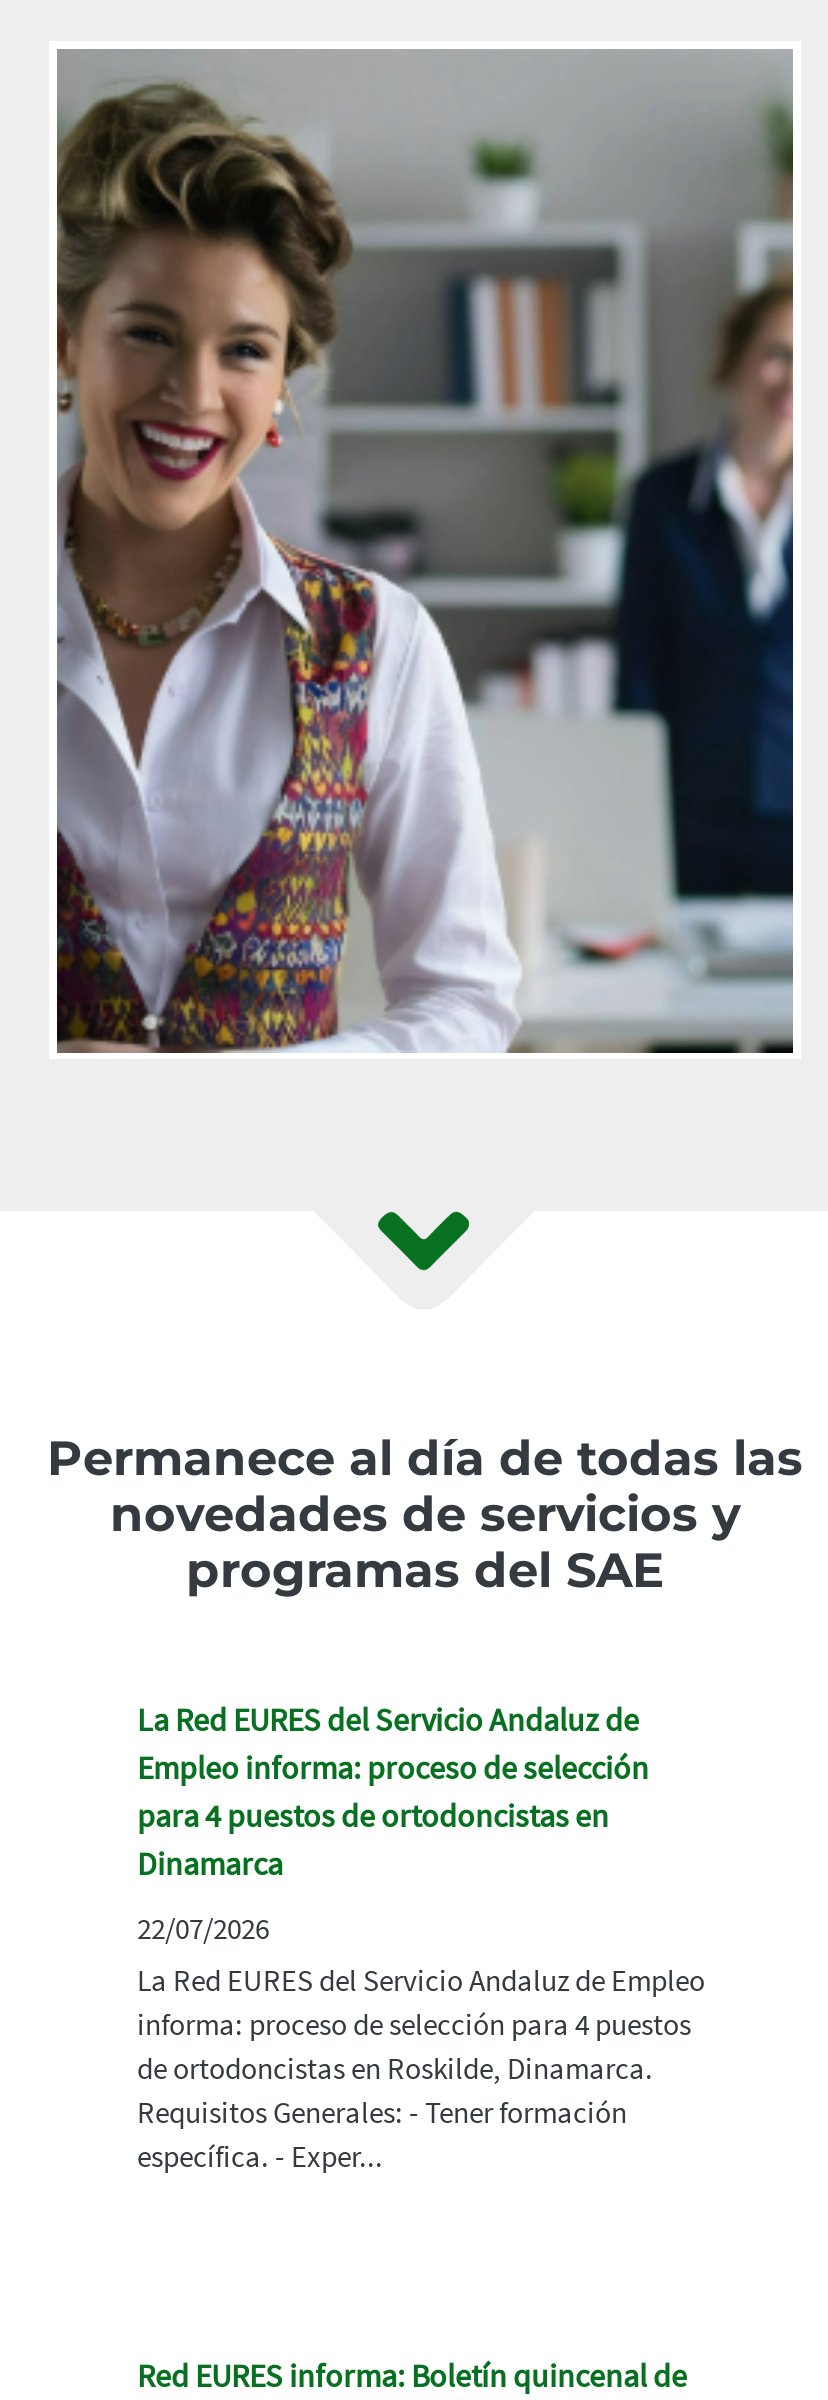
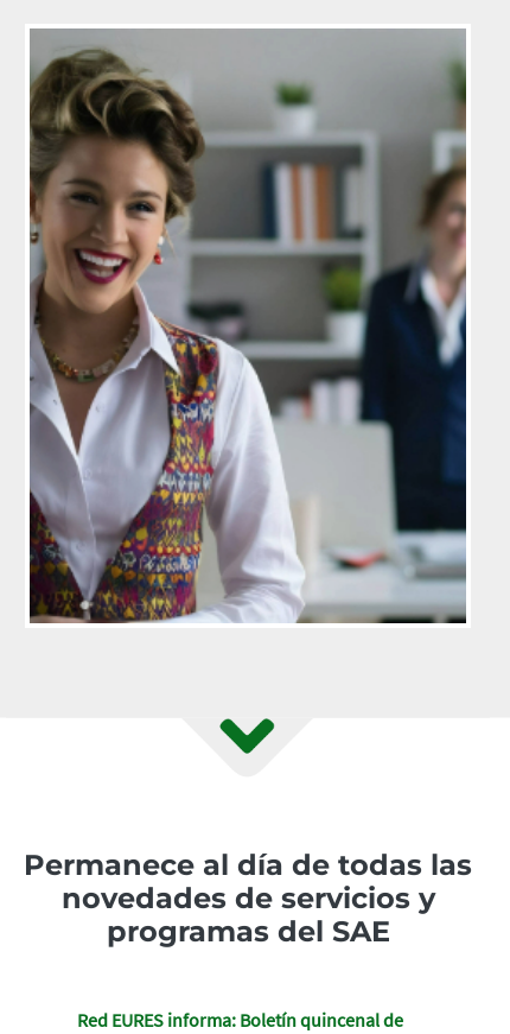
[137,1699,705,2175] La Red EURES del Servicio Andaluz de | Empleo informa: proceso de selección | para 4 puestos de ortodoncistas en | Dinamarca | 22/07/2026 | La Red EURES del Servicio Andaluz de Empleo | informa: proceso de selección para 4 puestos | de ortodoncistas en Roskilde, Dinamarca. | Requisitos Generales: - Tener formación | específica. - Exper... -> none

